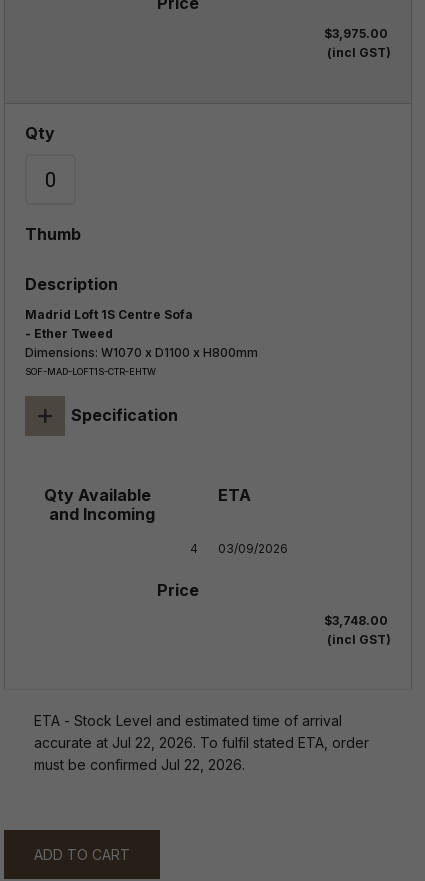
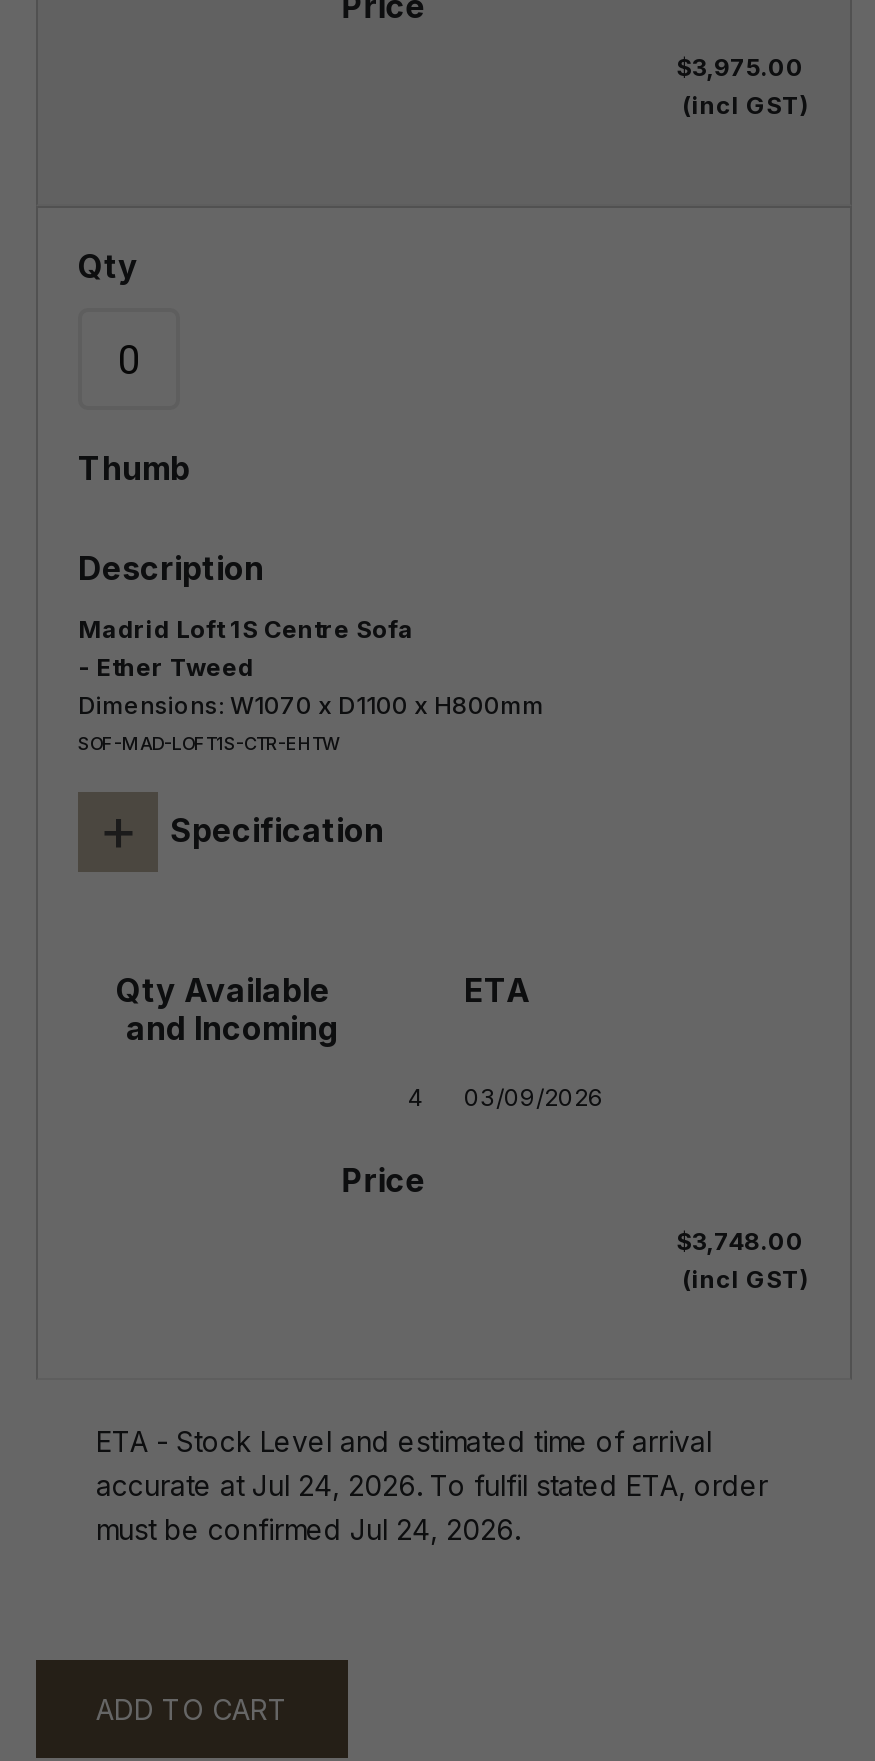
[34,734,369,751] accurate at Jul 22, 2026. To fulfil stated ETA, order -> [96,1468,768,1502] accurate at Jul 24, 2026. To fulfil stated ETA, order
[34,756,245,773] must be confirmed Jul 22, 2026. -> [96,1512,520,1546] must be confirmed Jul 24, 2026.

